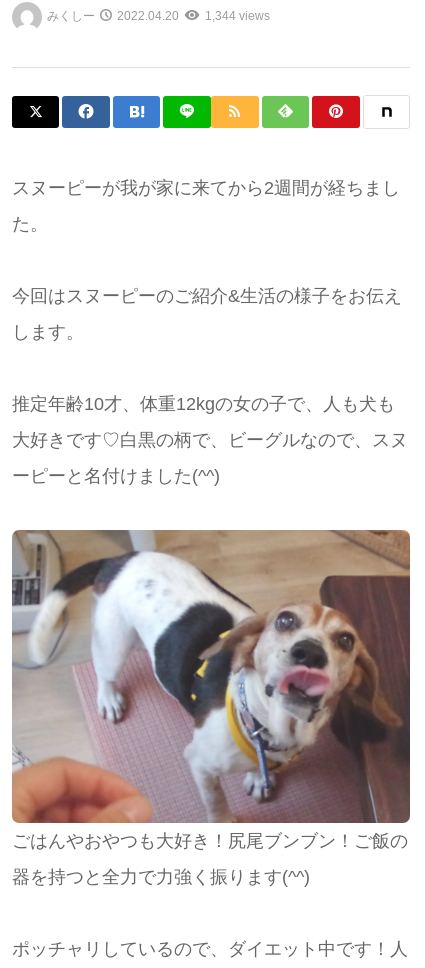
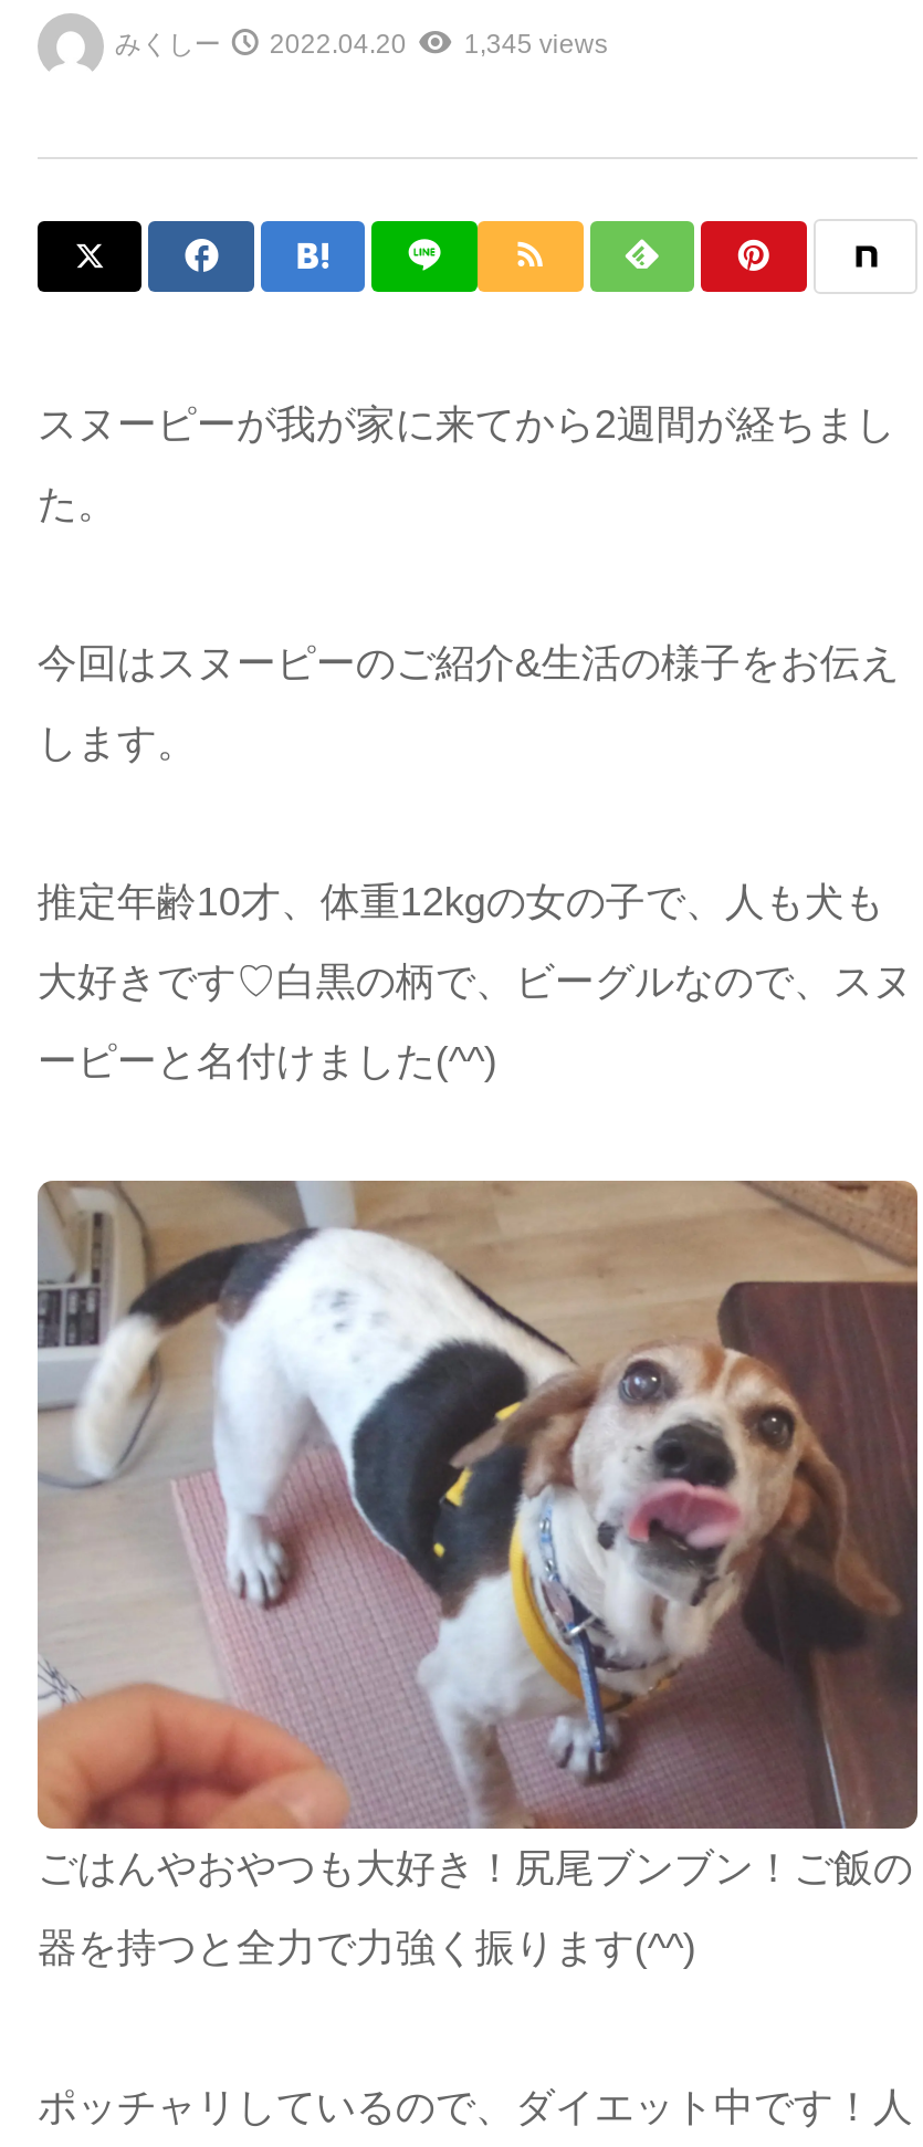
[47,9,270,23] みくしー 2022.04.20 1,344 views -> [115,29,608,60] みくしー 2022.04.20 1,345 views

